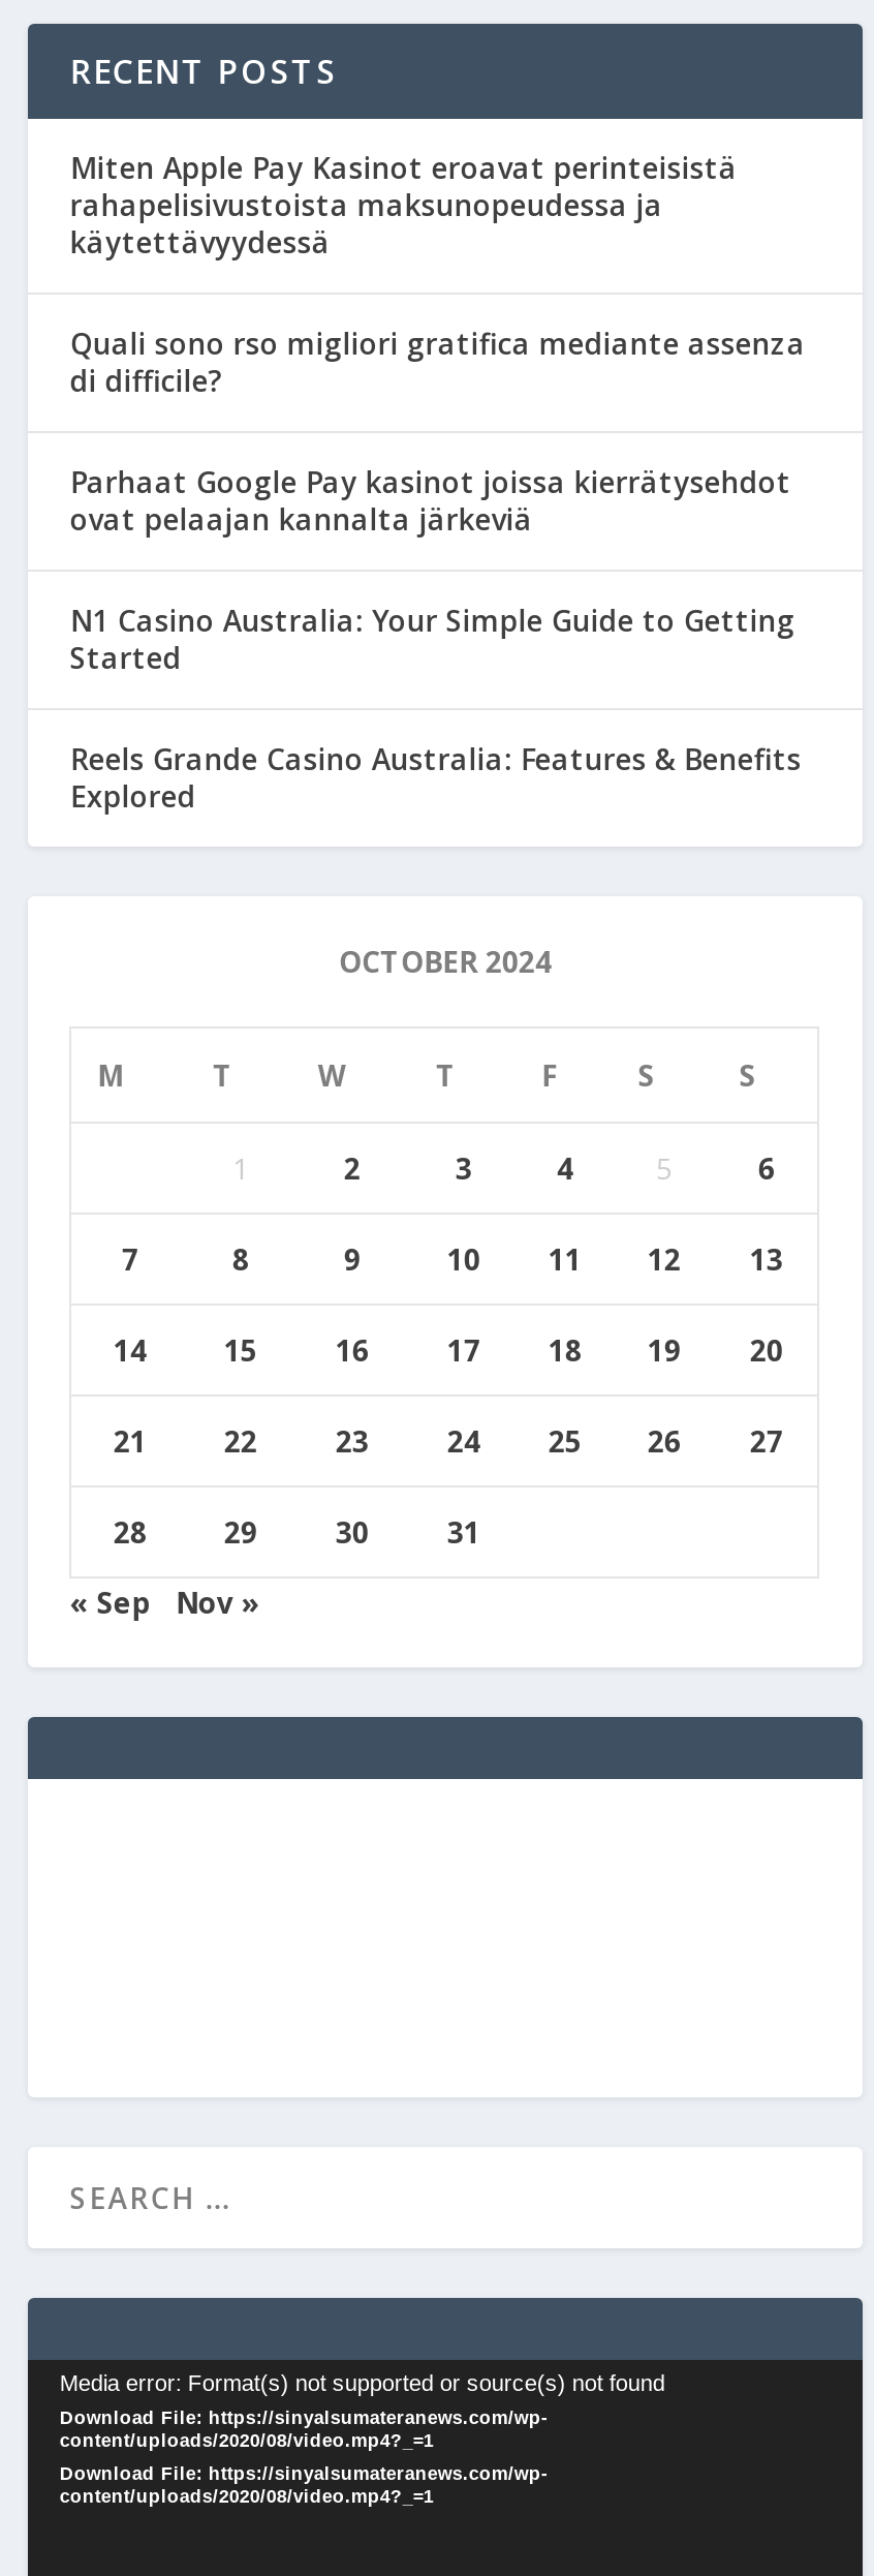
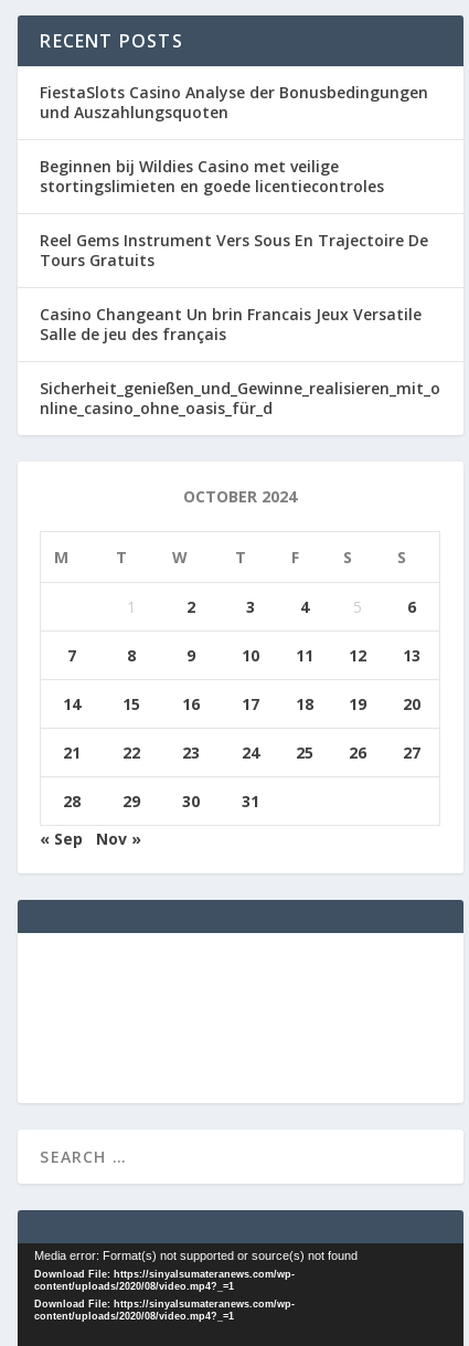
[70,148,737,262] Miten Apple Pay Kasinot eroavat perinteisistä | rahapelisivustoista maksunopeudessa ja | käytettävyydessä -> [40,82,429,123] FiestaSlots Casino Analyse der Bonusbedingungen | und Auszahlungsquoten
[70,324,806,400] Quali sono rso migliori gratifica mediante assenza | di difficile? -> [40,156,384,197] Beginnen bij Wildies Casino met veilige | stortingslimieten en goede licentiecontroles
[70,462,791,539] Parhaat Google Pay kasinot joissa kierrätysehdot | ovat pelaajan kannalta järkeviä -> [40,230,429,271] Reel Gems Instrument Vers Sous En Trajectoire De | Tours Gratuits
[70,601,795,677] N1 Casino Australia: Your Simple Guide to Getting | Started -> [40,304,422,345] Casino Changeant Un brin Francais Jeux Versatile | Salle de jeu des français
[70,739,801,816] Reels Grande Casino Australia: Features & Benefits | Explored -> [40,378,441,419] Sicherheit_genießen_und_Gewinne_realisieren_mit_o | nline_casino_ohne_oasis_für_d

